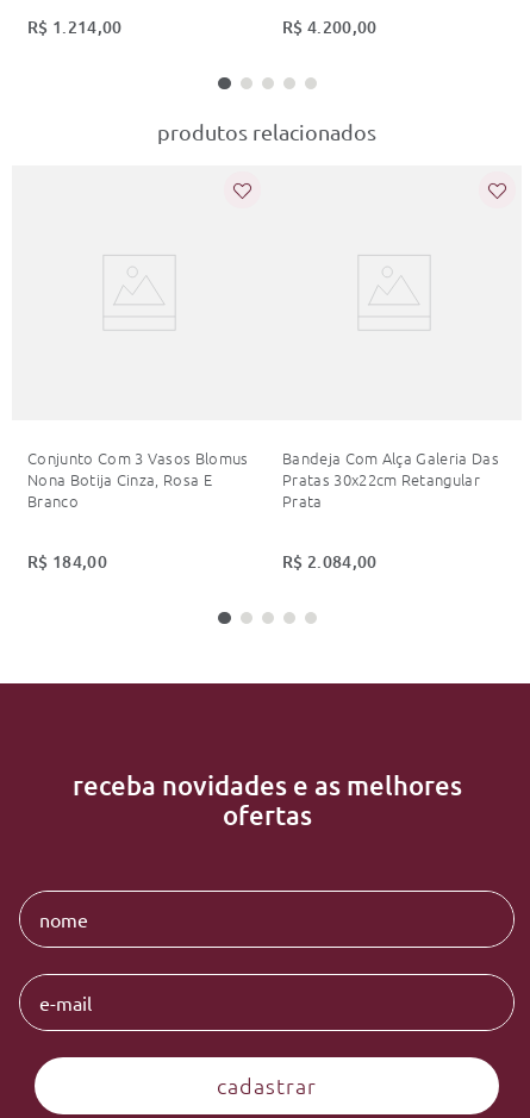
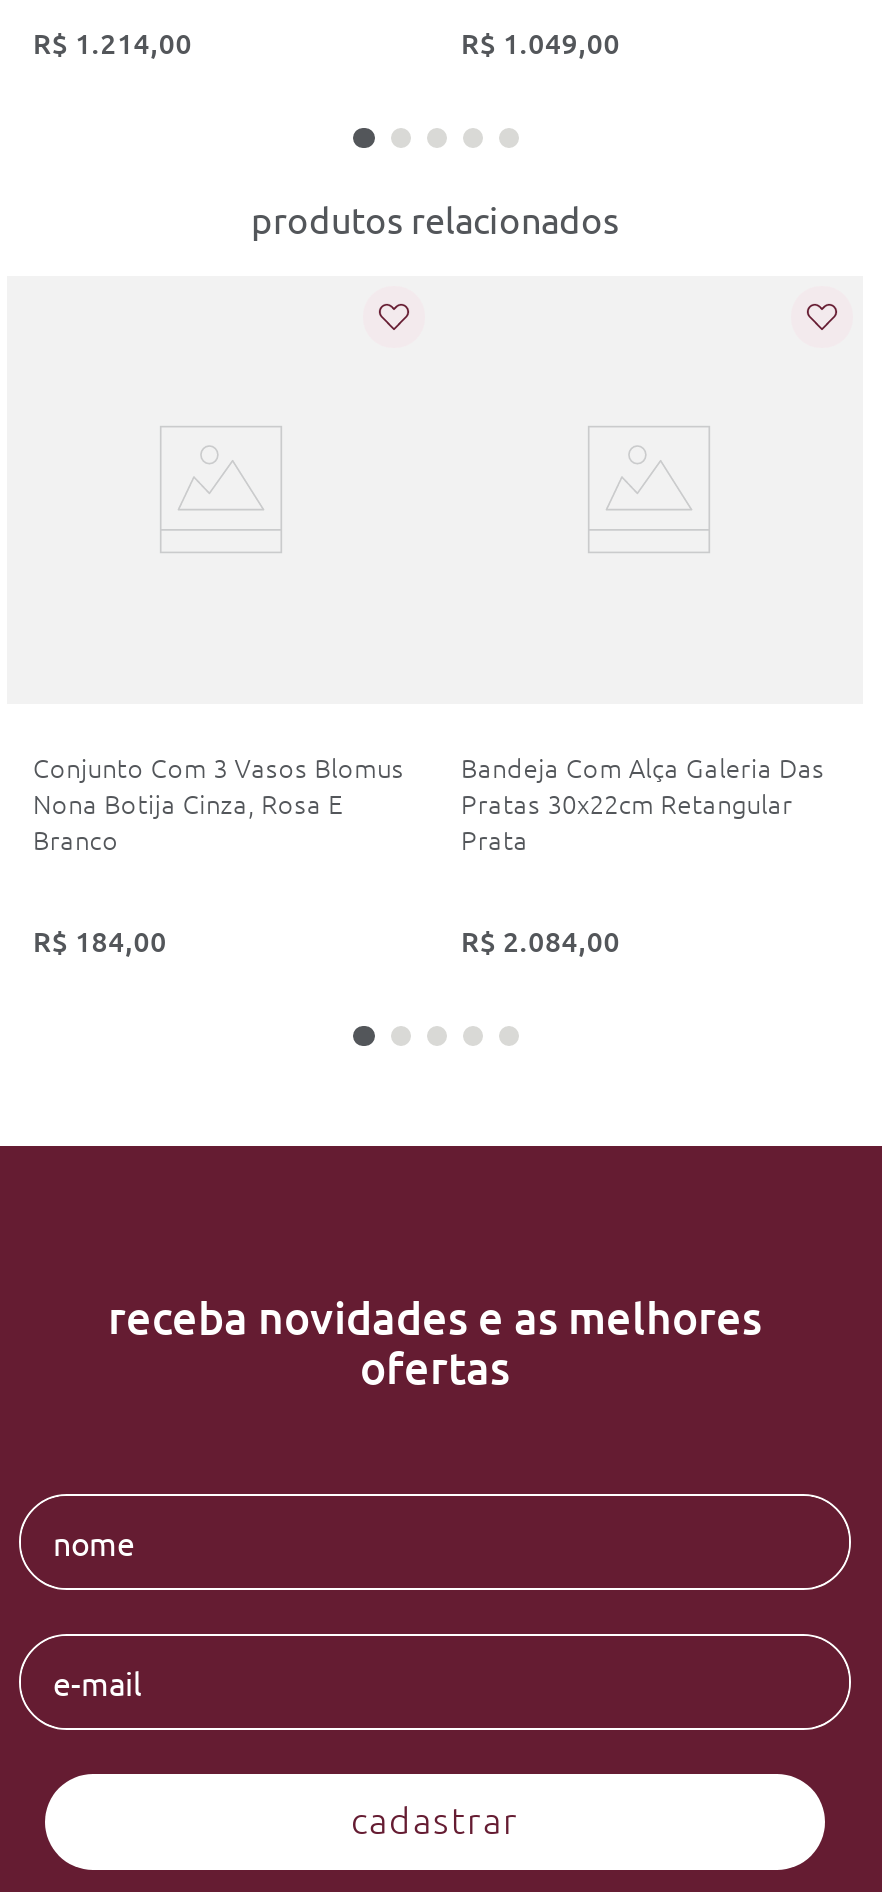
[282,16,377,38] R$ 4. 200,00 -> [461,23,620,61] R$ 1. 049,00

